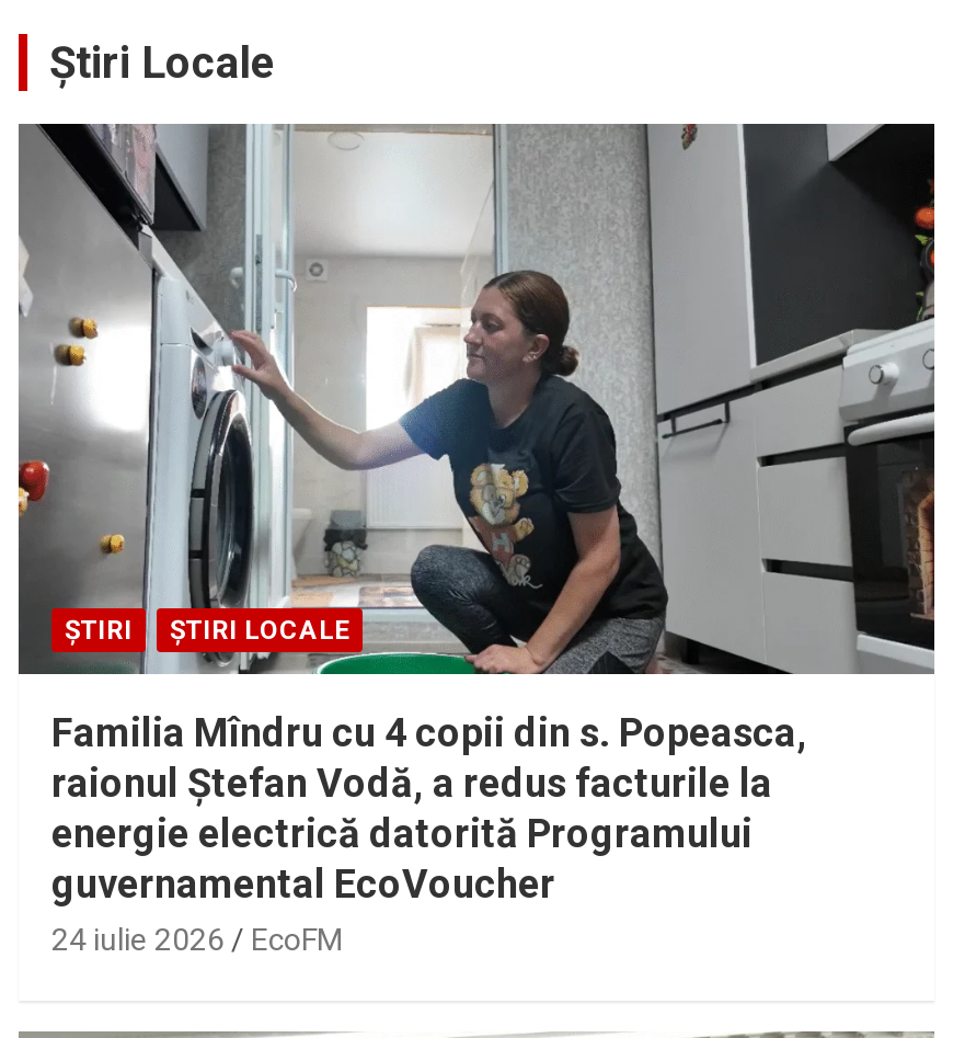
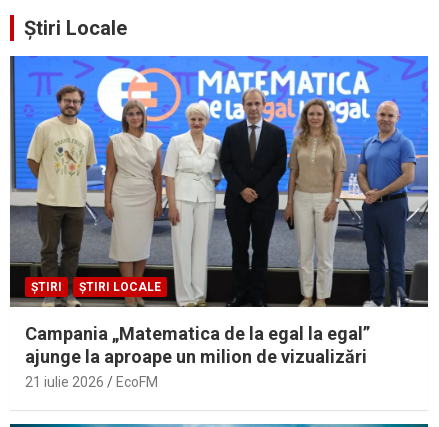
[16,122,937,956] [image] | Familia Mîndru cu 4 copii din s. Popeasca, | raionul Ștefan Vodă, a redus facturile la | energie electrică datorită Programului | guvernamental EcoVoucher | 24 iulie 2026 -> [9,55,429,390] [image] | Campania „Matematica de la egal la egal” | ajunge la aproape un milion de vizualizări | 21 iulie 2026

